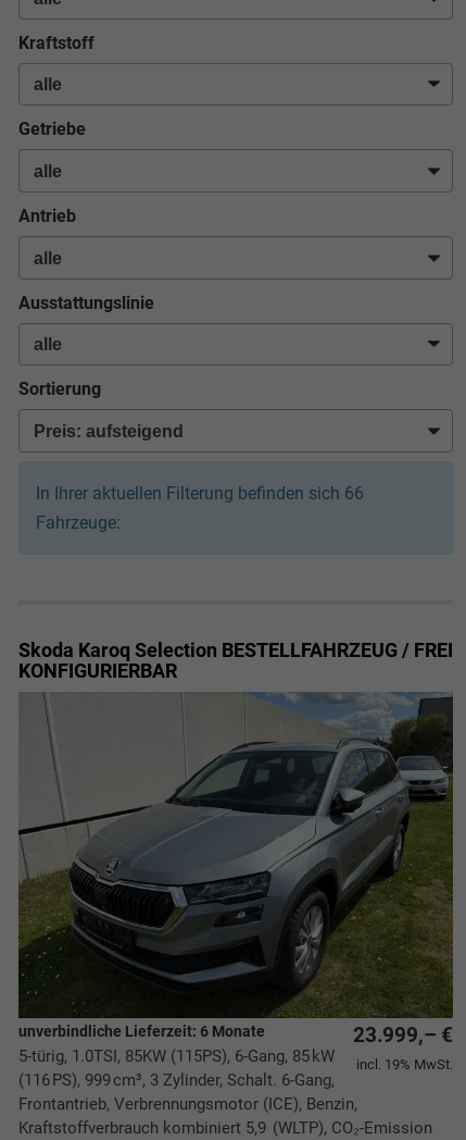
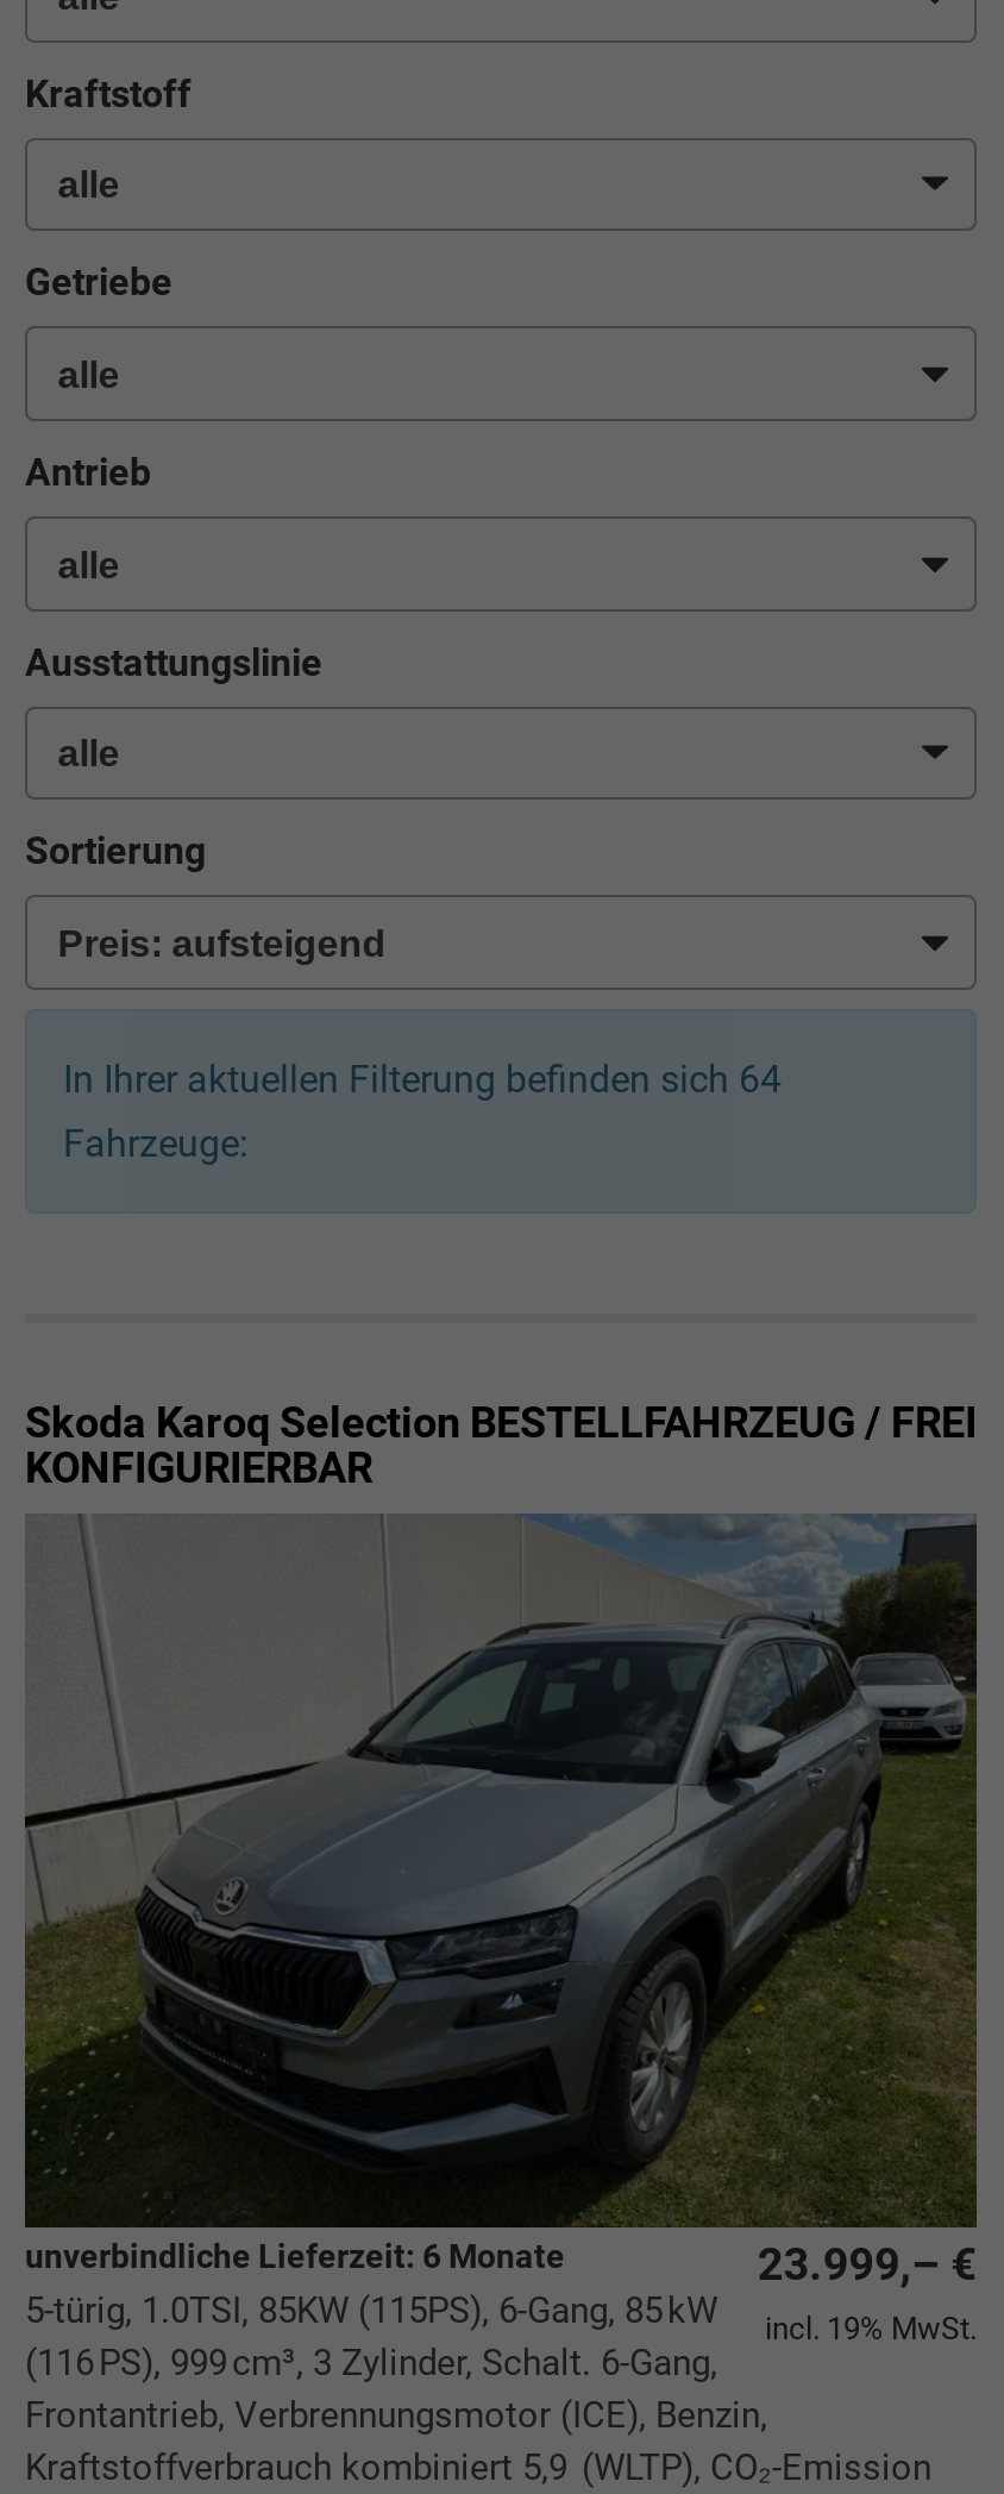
[36,483,364,503] In Ihrer aktuellen Filterung befinden sich 66 -> [63,1056,782,1101] In Ihrer aktuellen Filterung befinden sich 64

